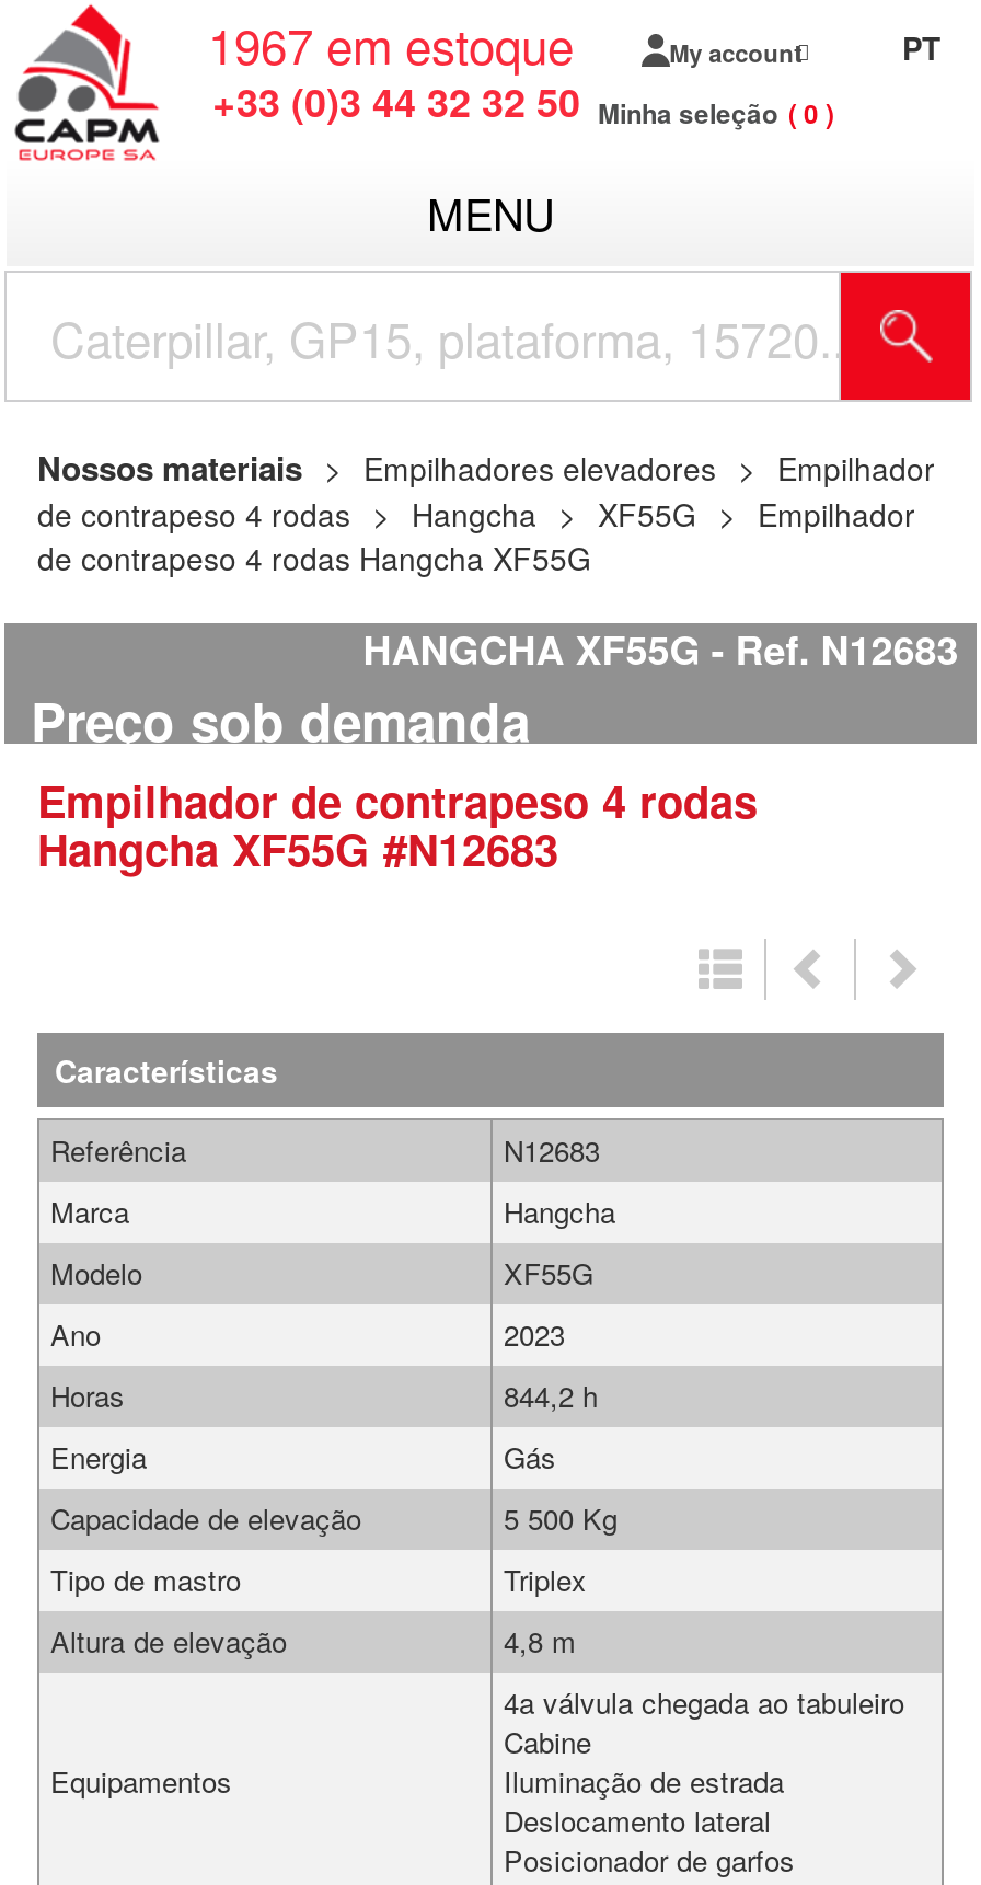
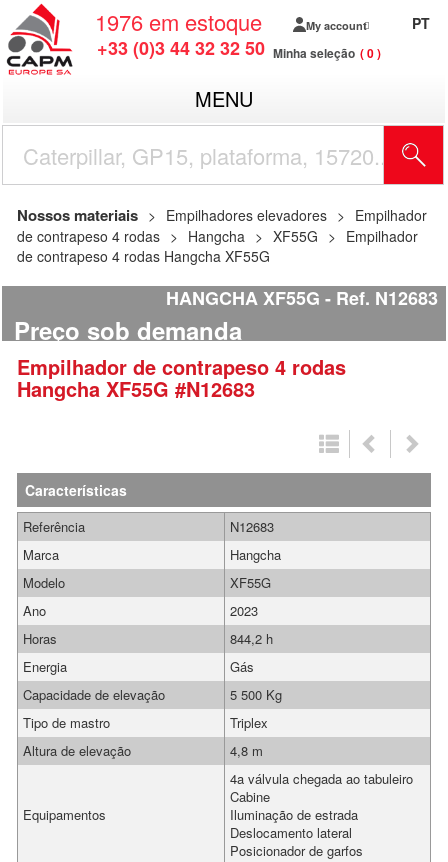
[208,10,574,78] 1967 em estoque -> [95,6,262,37] 1976 em estoque

